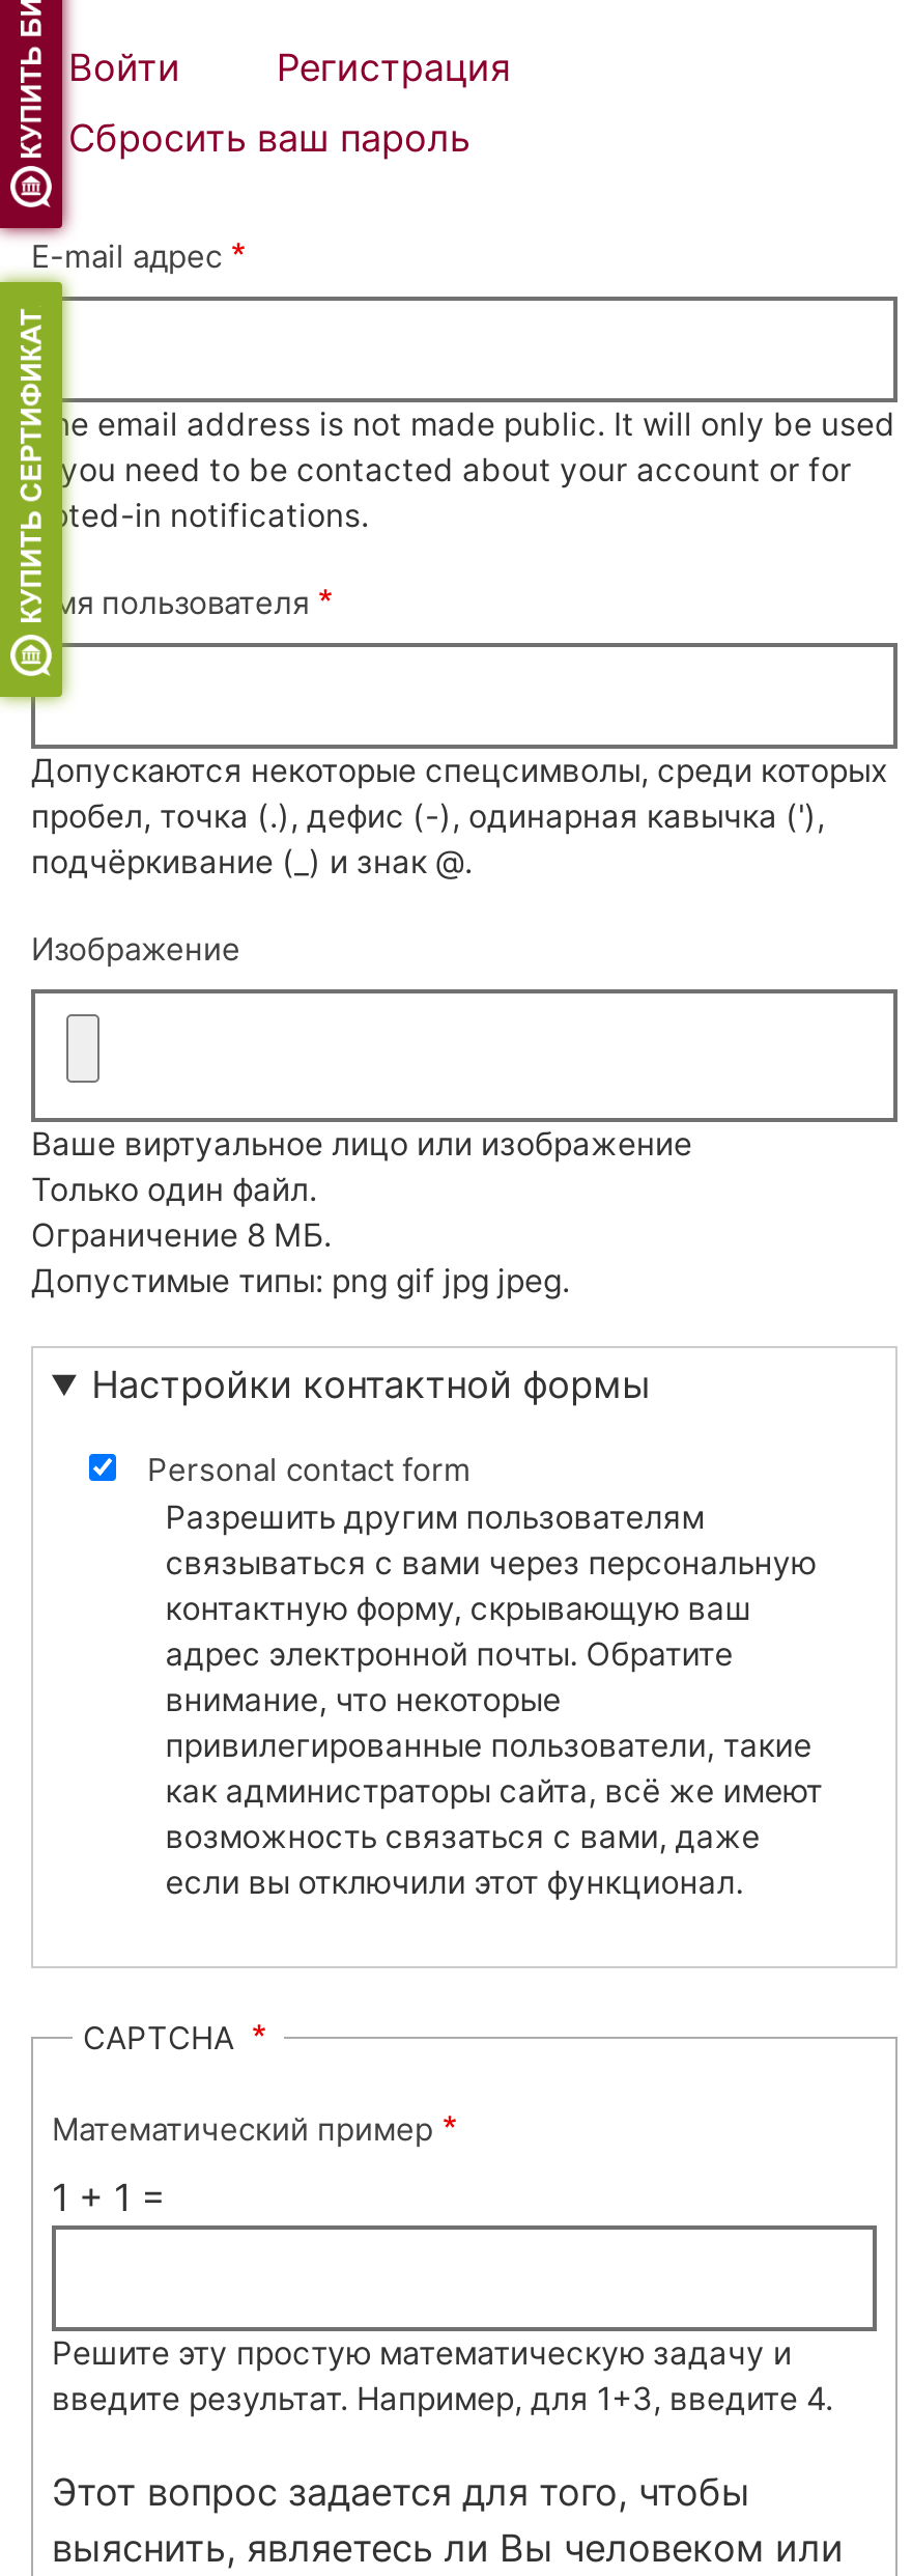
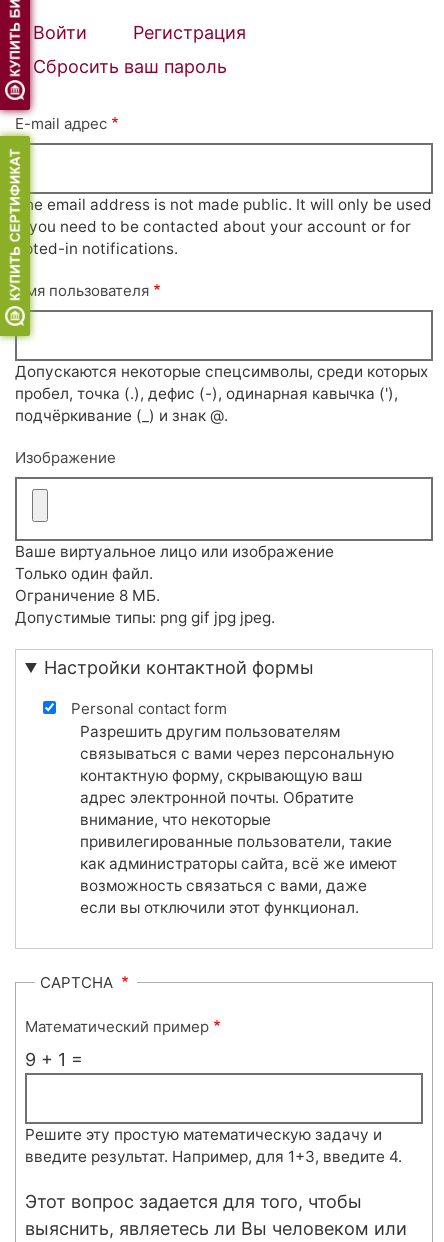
[52,2175,166,2218] 1 + 1 = -> [25,1049,83,1070] 9 + 1 =

